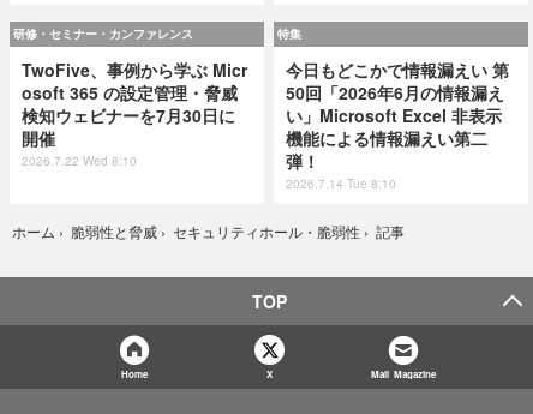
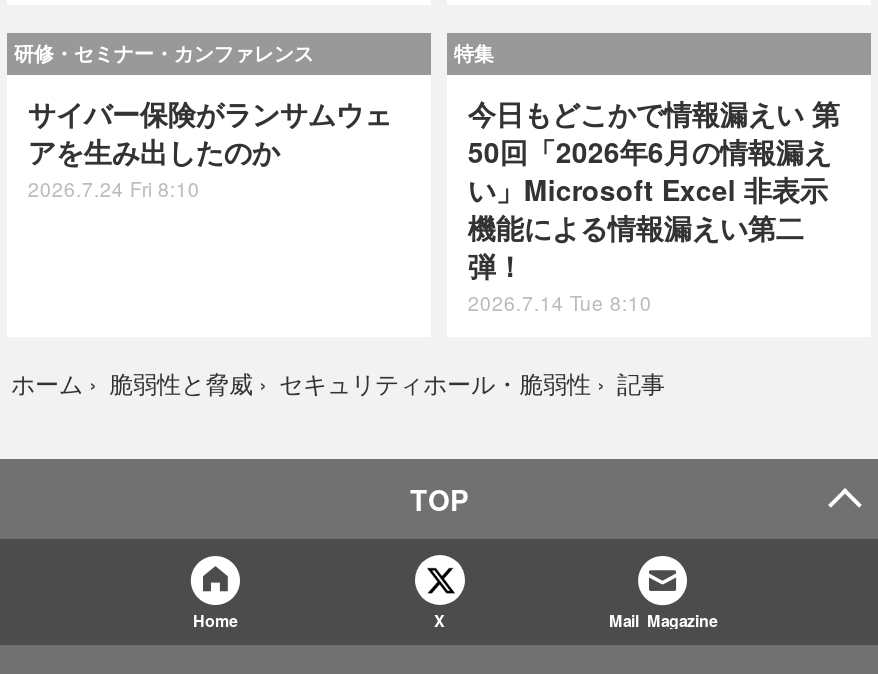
[22,58,248,169] TwoFive、事例から学ぶ Micr | osoft 365 の設定管理・脅威 | 検知ウェビナーを7月30日に | 開催 | 2026.7.22 Wed 8:10 -> [28,93,392,203] サイバー保険がランサムウェ | アを生み出したのか | 2026.7.24 Fri 8:10

